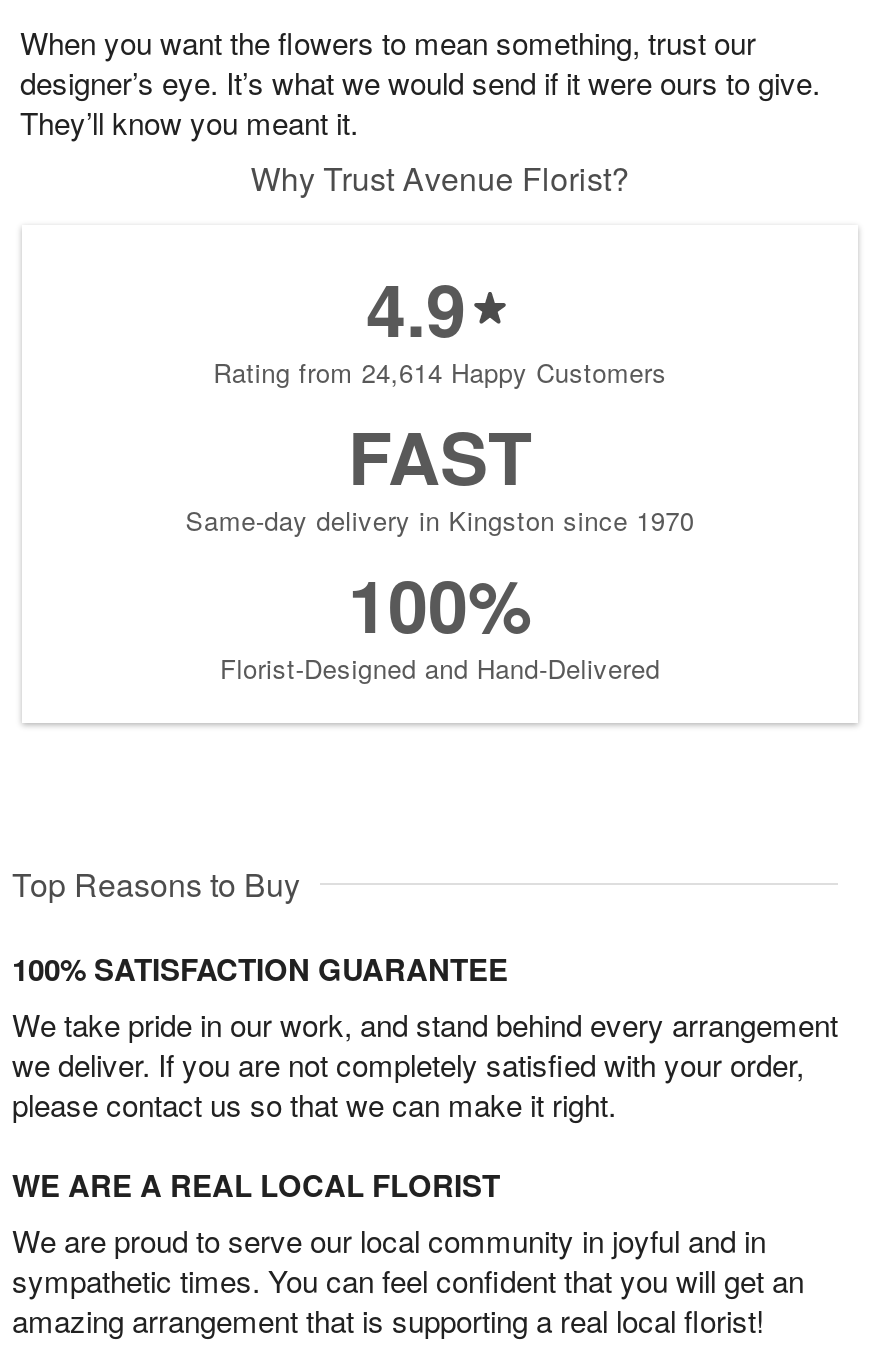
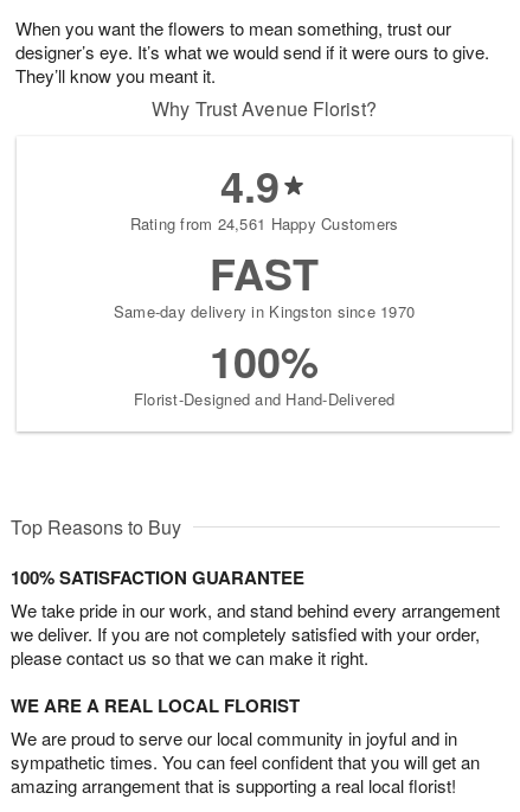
[213,352,667,390] Rating from 24,614 Happy Customers -> [130,212,398,234] Rating from 24,561 Happy Customers

